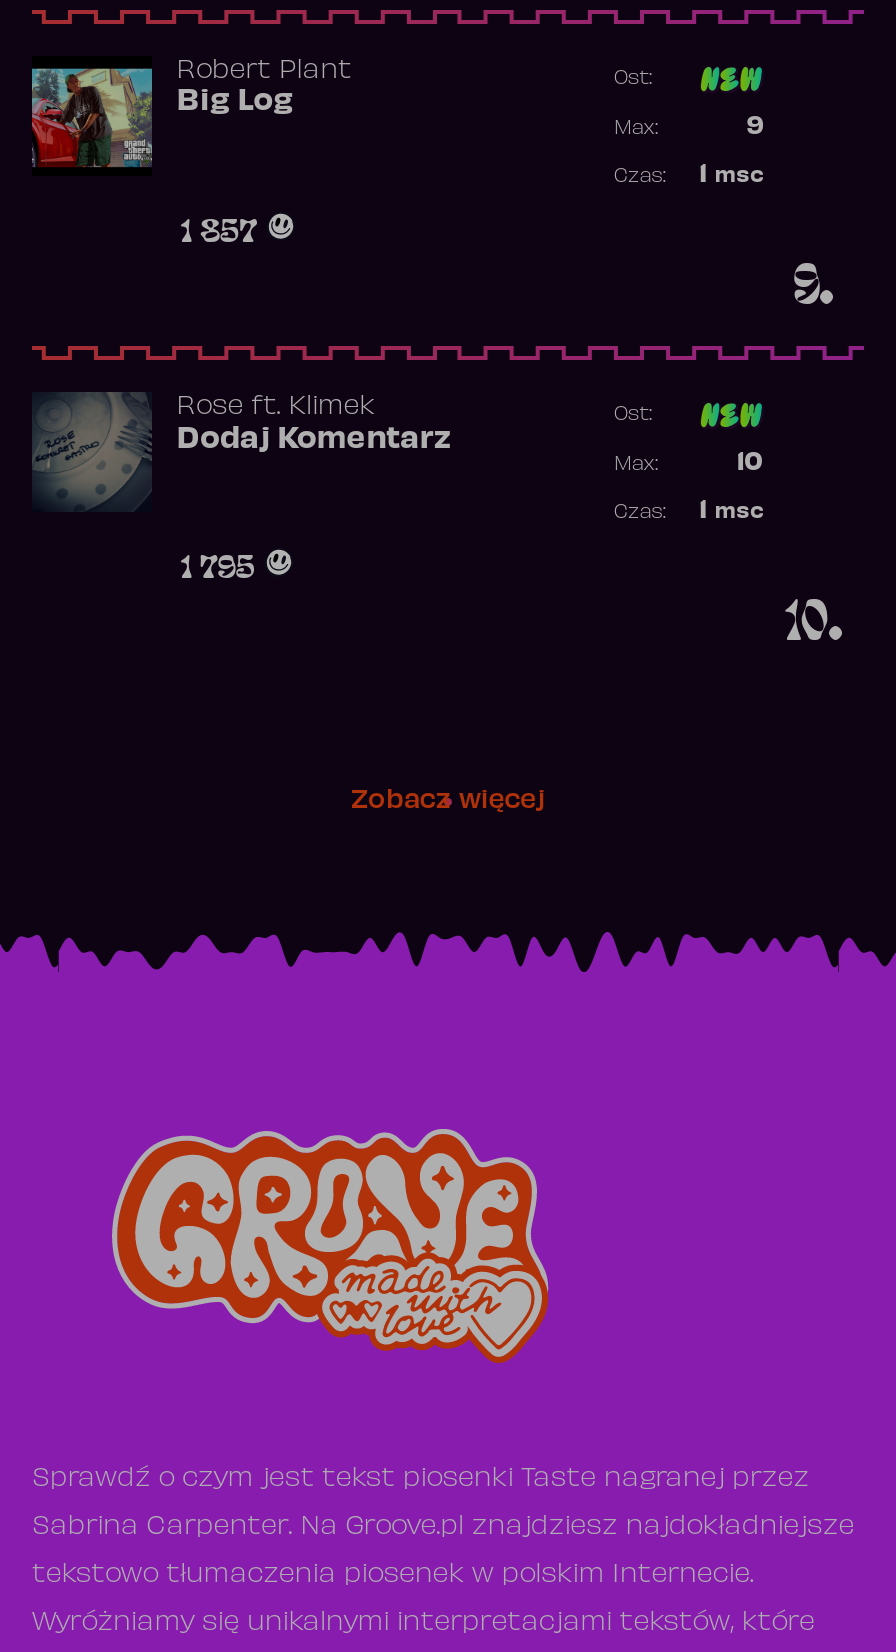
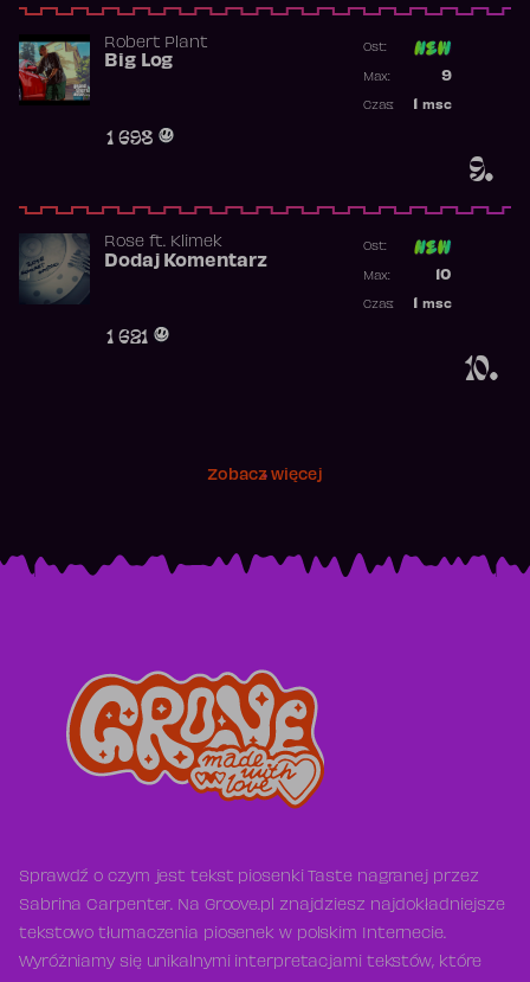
[180,201,257,249] 1 857 -> [107,120,152,149] 1 698
[180,537,255,585] 1 795 -> [107,319,147,348] 1 621

